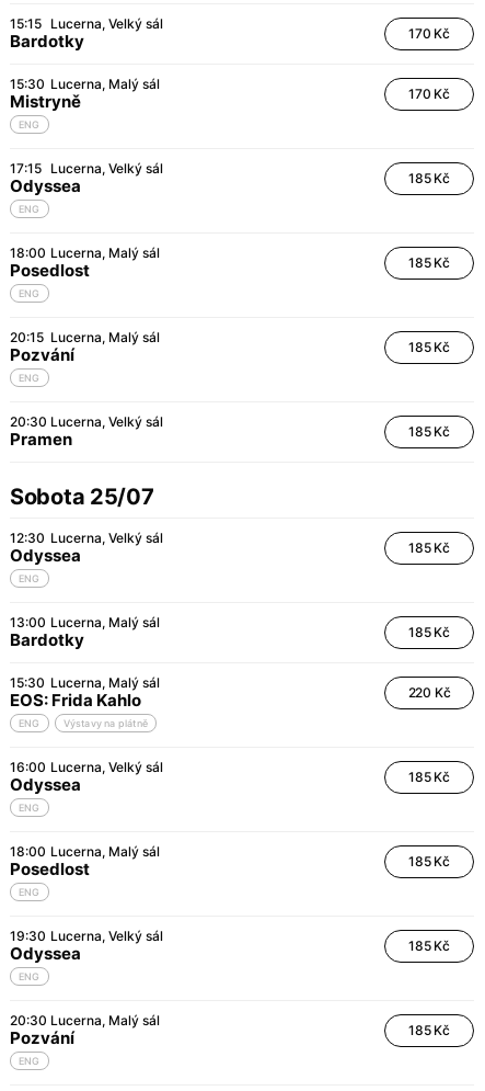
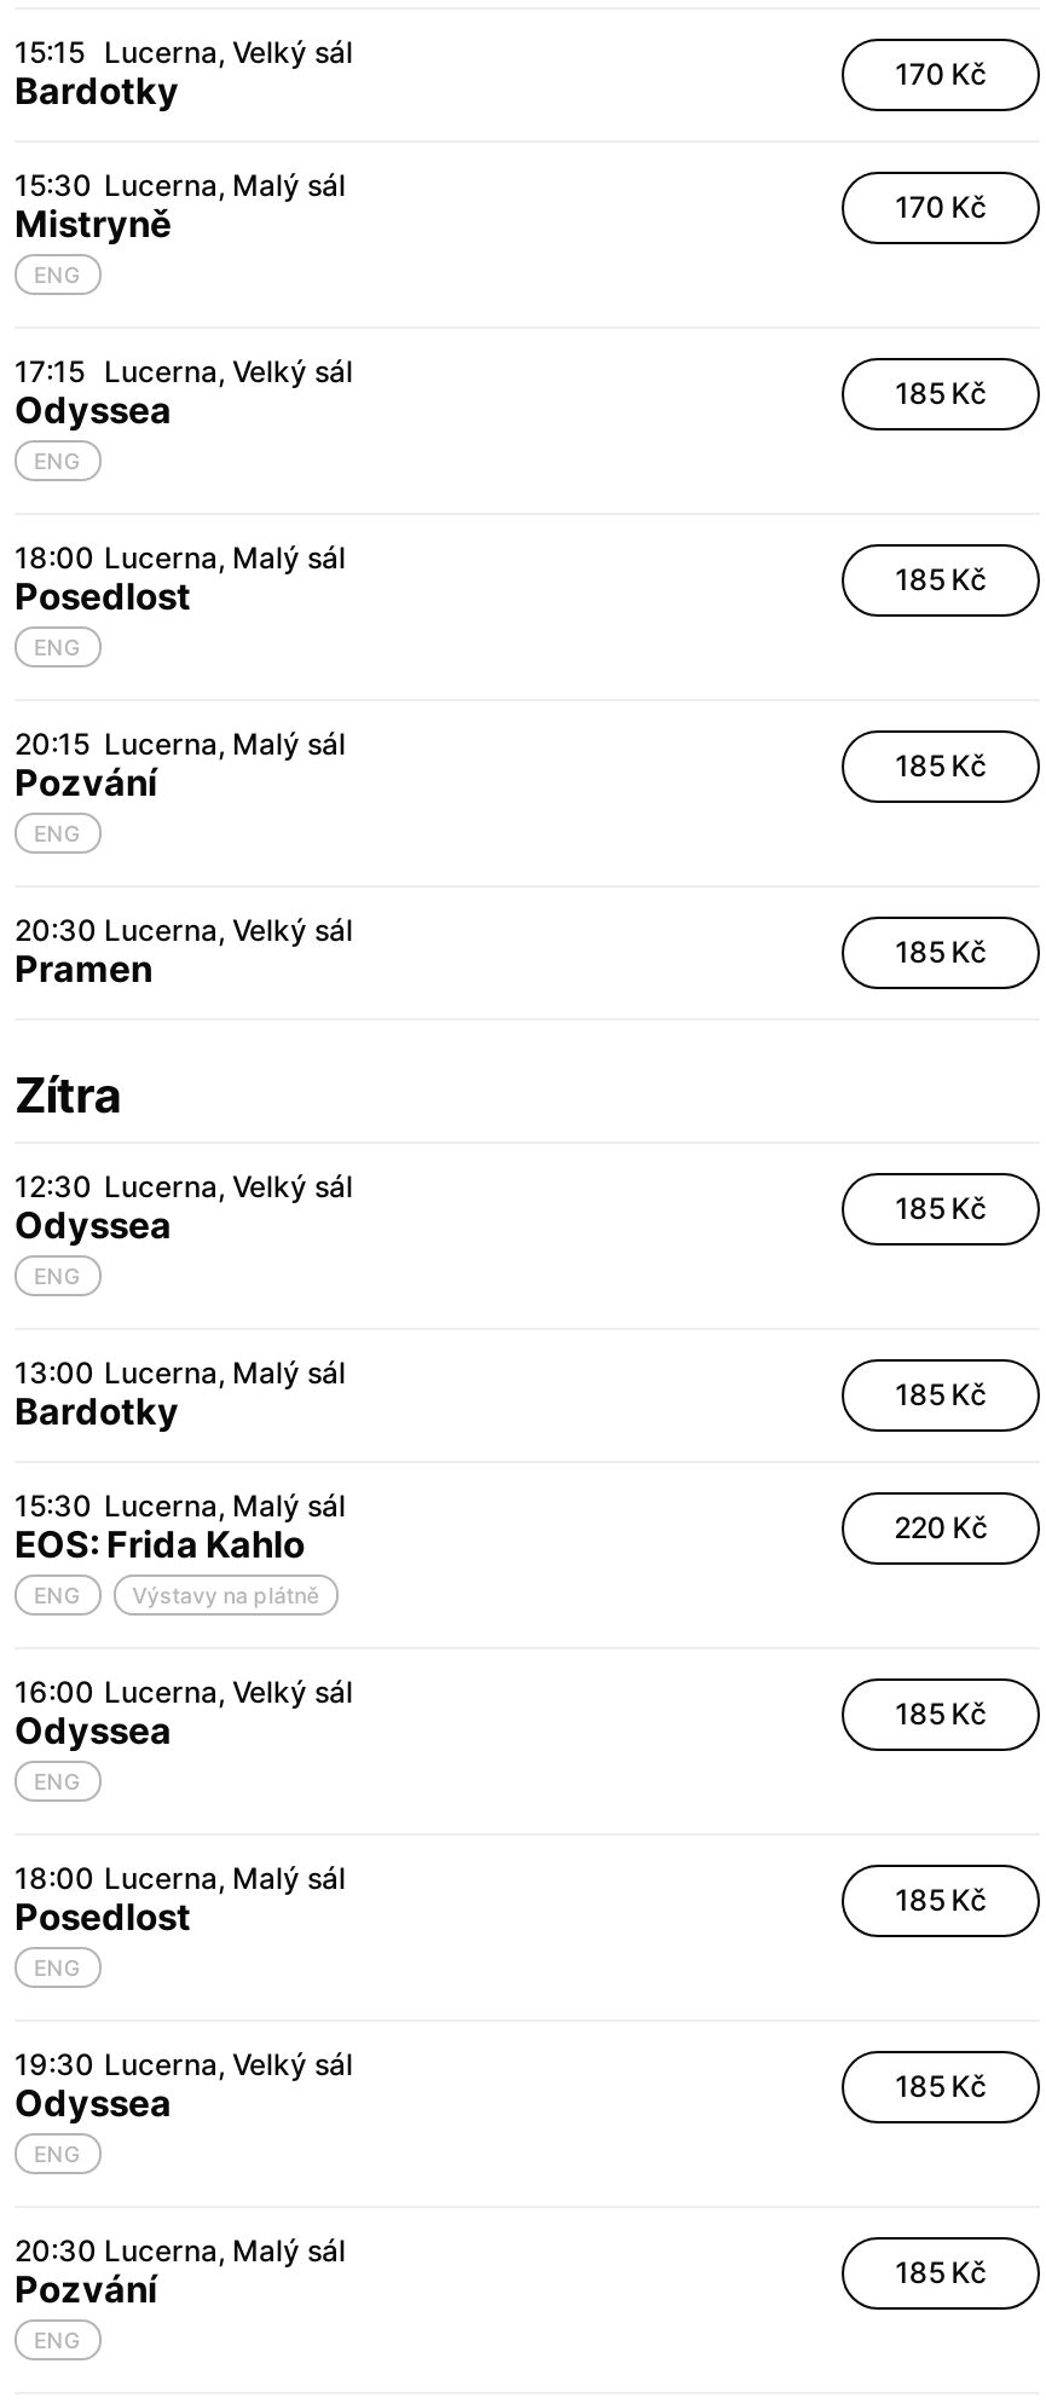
[10,484,154,510] Sobota 25/07 -> [15,1067,122,1125] Zítra

